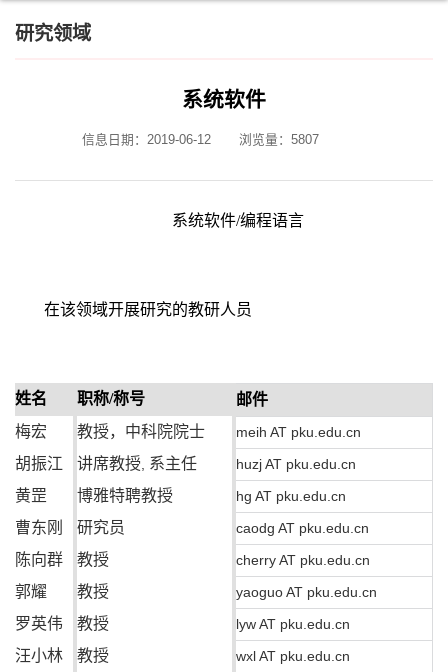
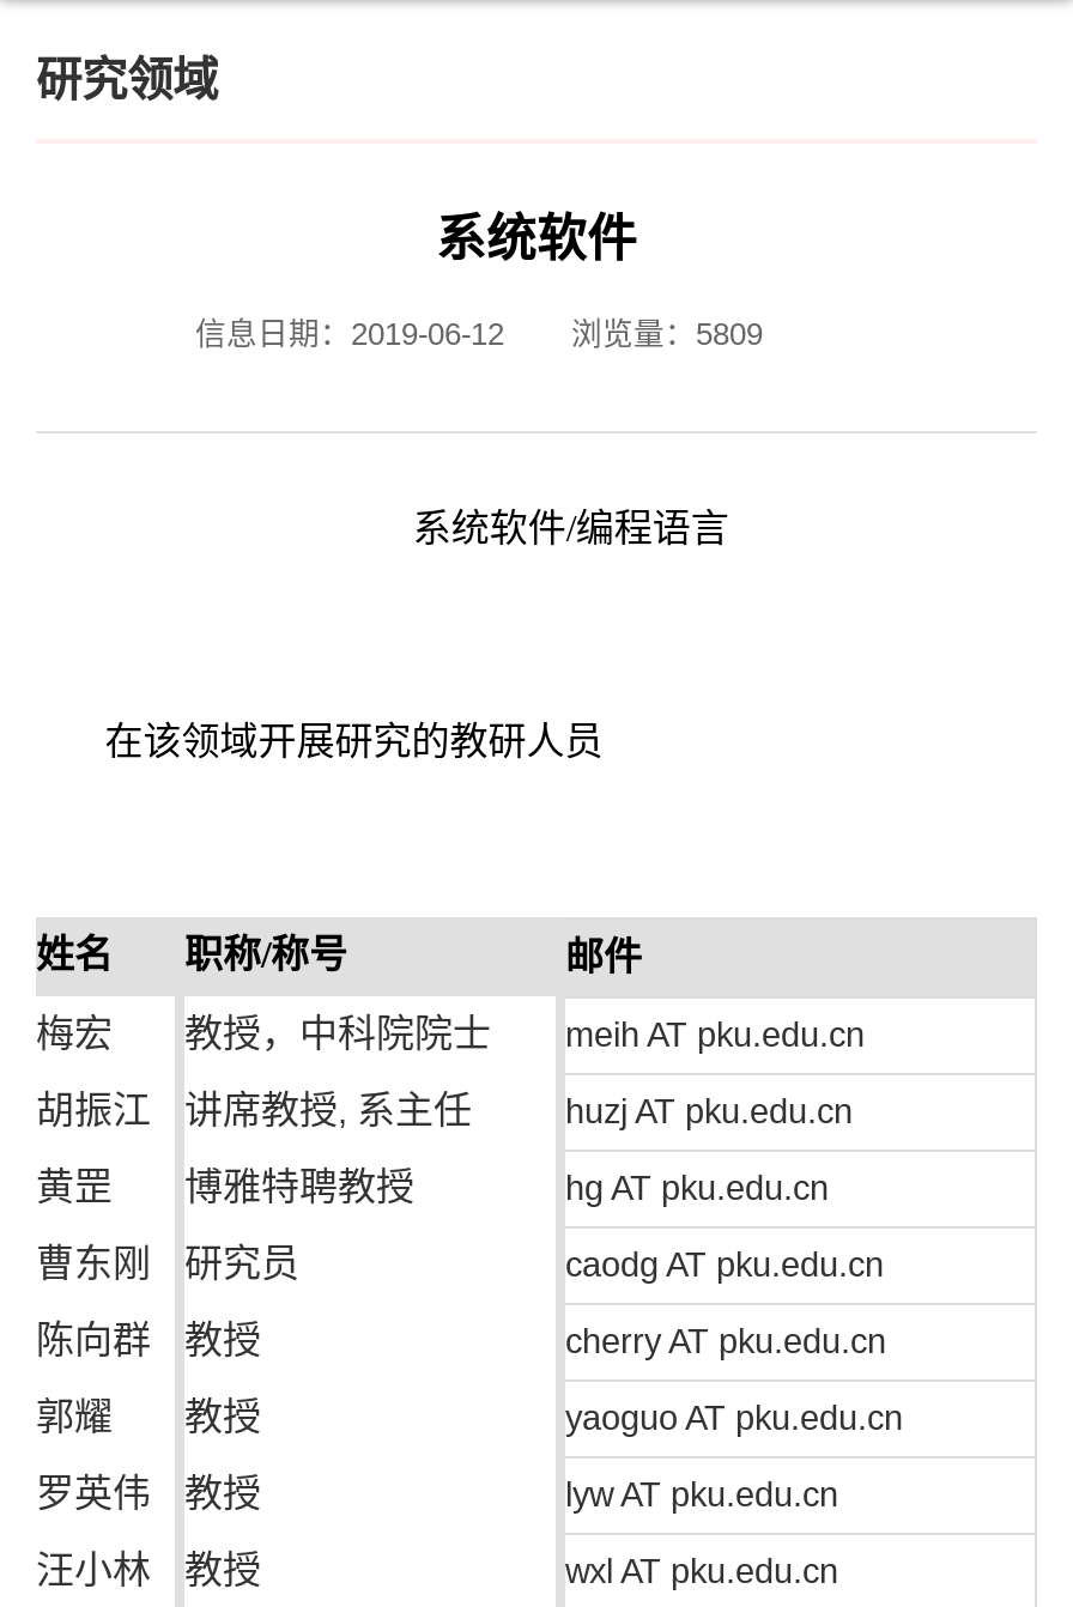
[81,132,318,147] 信息日期：2019-06-12 浏览量：5807 -> [195,316,763,352] 信息日期：2019-06-12 浏览量：5809

